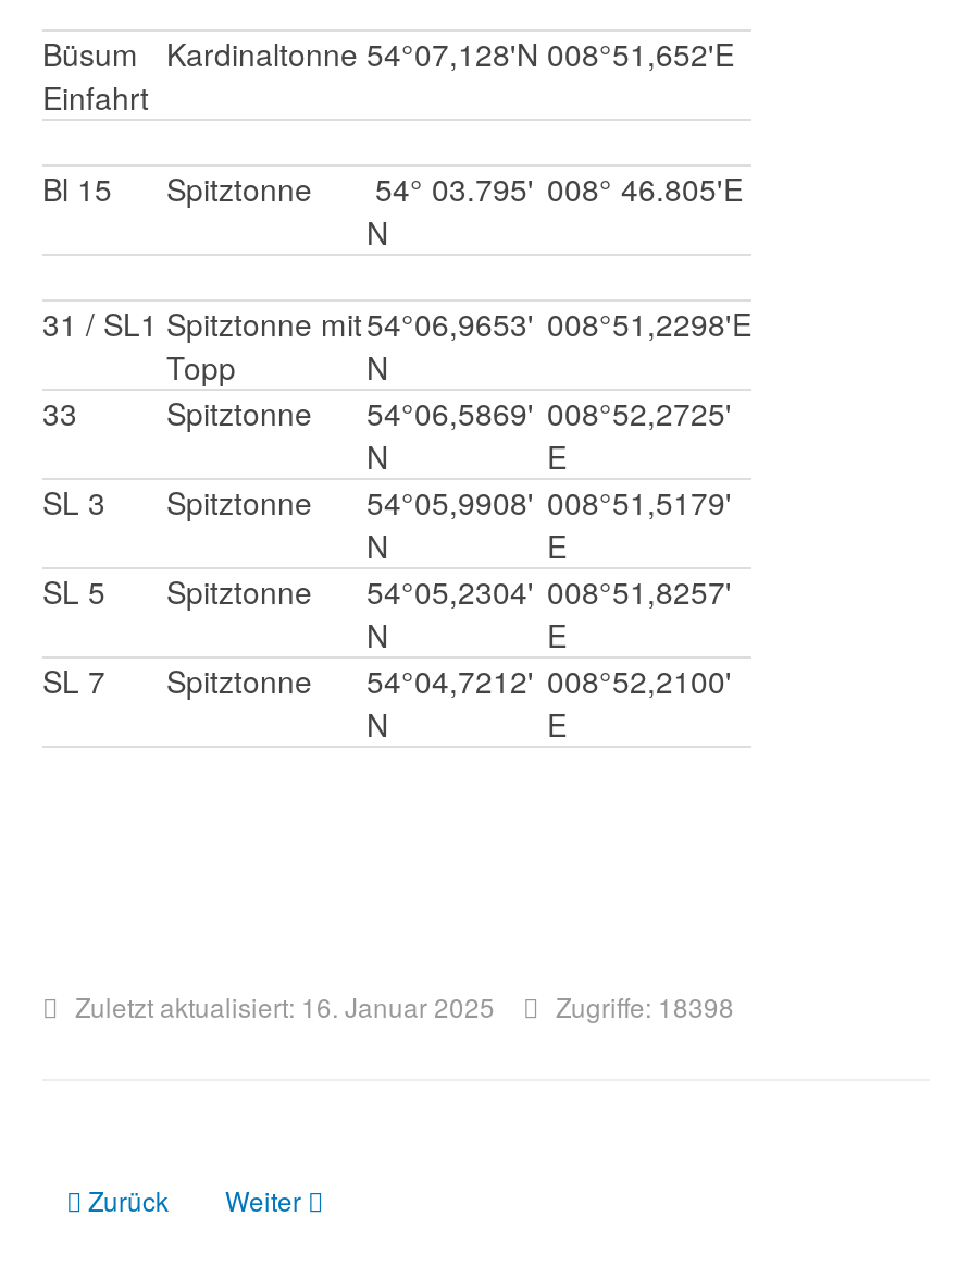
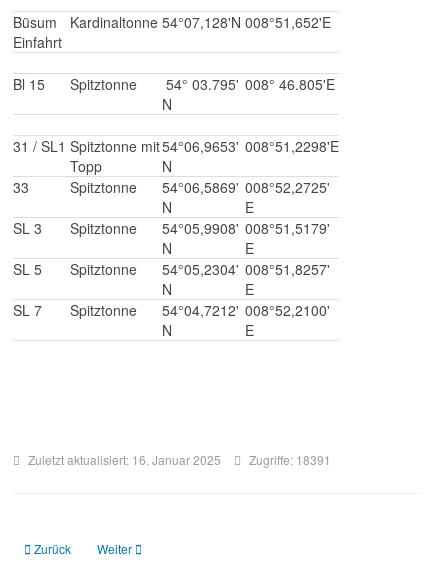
[75,987,734,1024] Zuletzt aktualisiert: 16. Januar 2025 Zugriffe: 18398 -> [28,451,331,468] Zuletzt aktualisiert: 16. Januar 2025 Zugriffe: 18391

